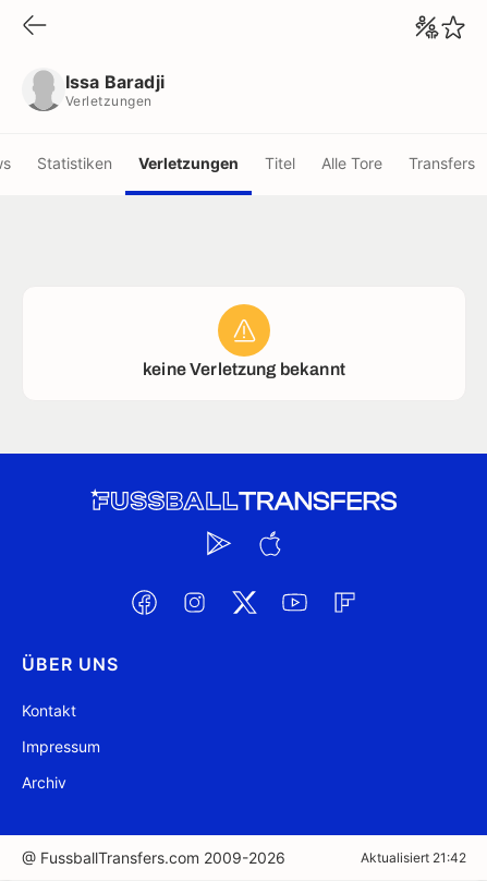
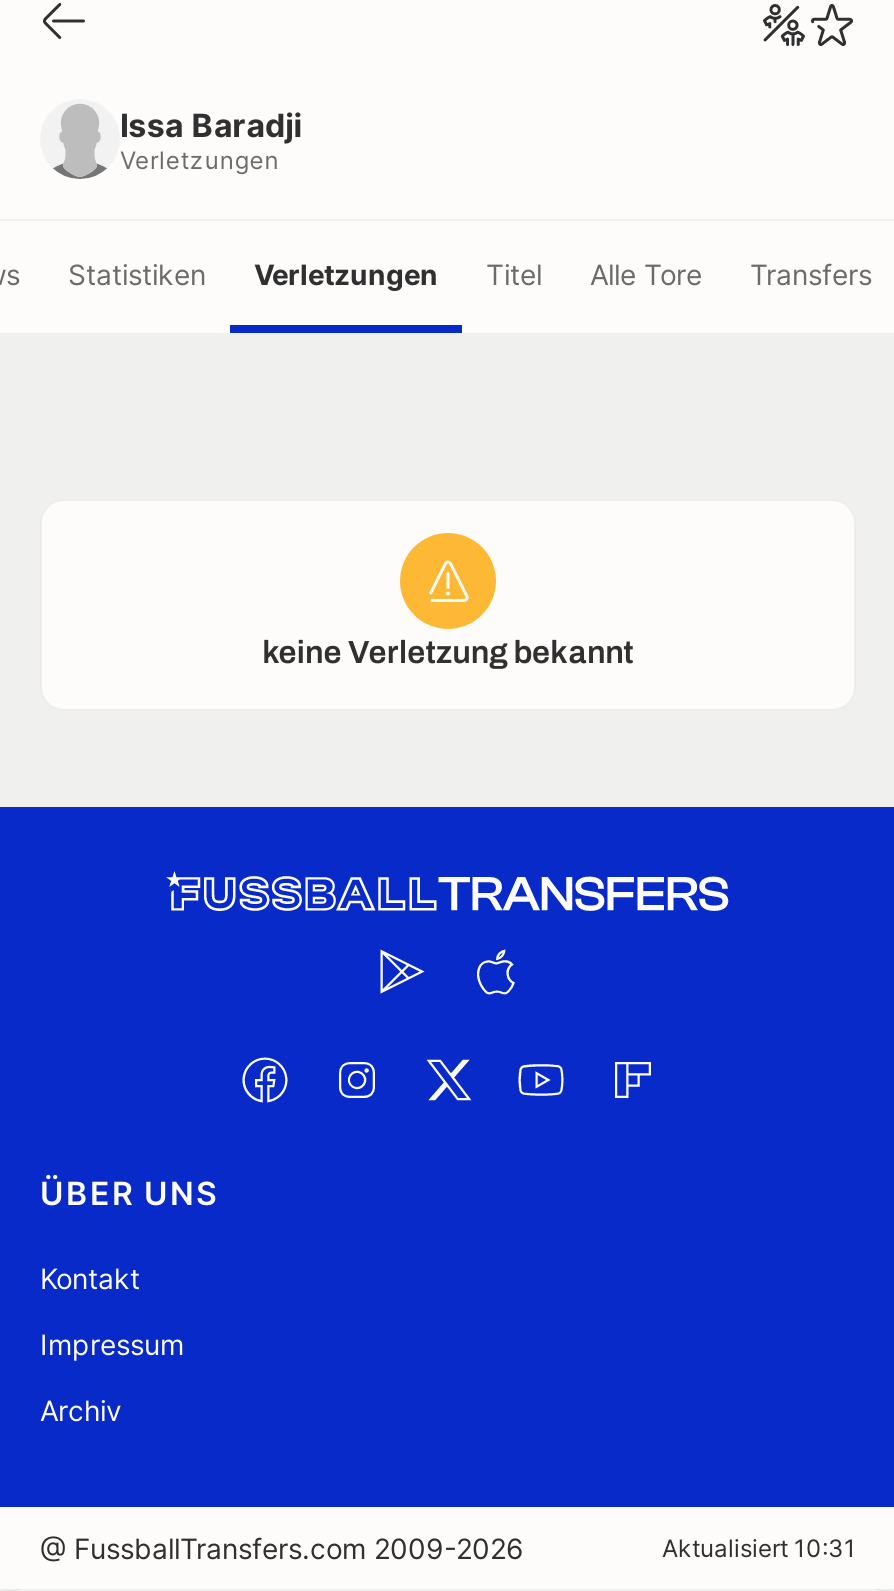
[361,849,466,866] Aktualisiert 21:42 -> [662,1533,856,1563] Aktualisiert 10:31

